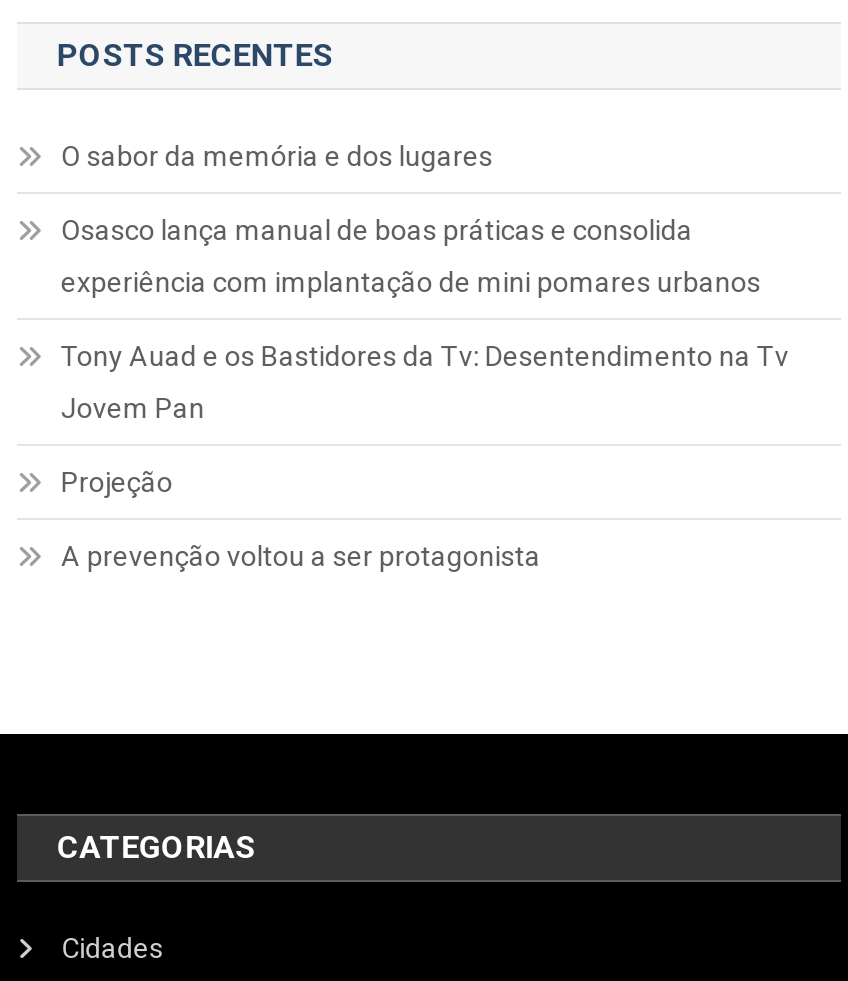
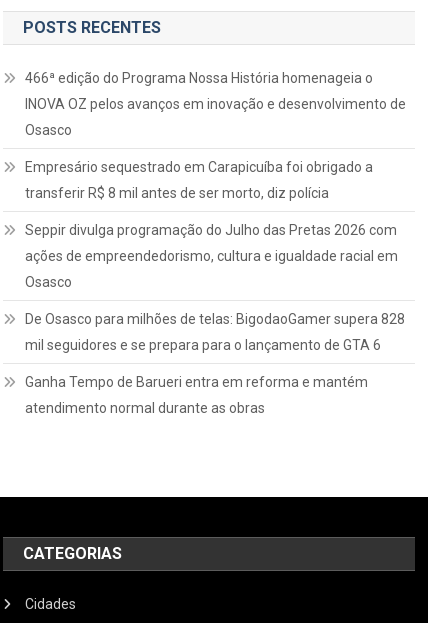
[61,140,789,572] O sabor da memória e dos lugares | Osasco lança manual de boas práticas e consolida | experiência com implantação de mini pomares urbanos | Tony Auad e os Bastidores da Tv: Desentendimento na Tv | Jovem Pan | Projeção | A prevenção voltou a ser protagonista -> [25,70,406,416] 466ª edição do Programa Nossa História homenageia o | INOVA OZ pelos avanços em inovação e desenvolvimento de | Osasco | Empresário sequestrado em Carapicuíba foi obrigado a | transferir R$ 8 mil antes de ser morto, diz polícia | Seppir divulga programação do Julho das Pretas 2026 com | ações de empreendedorismo, cultura e igualdade racial em | Osasco | De Osasco para milhões de telas: BigodaoGamer supera 828 | mil seguidores e se prepara para o lançamento de GTA 6 | Ganha Tempo de Barueri entra em reforma e mantém | atendimento normal durante as obras

